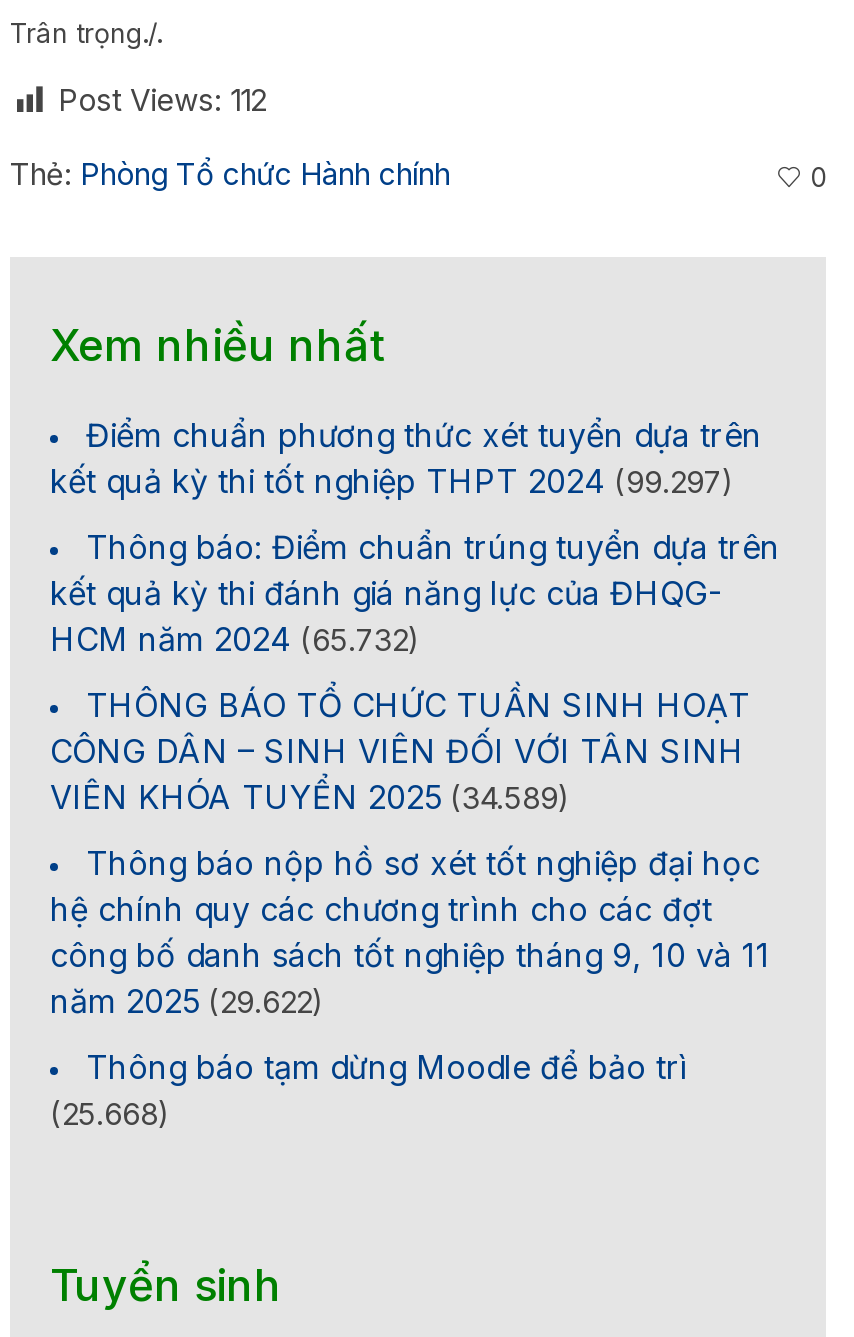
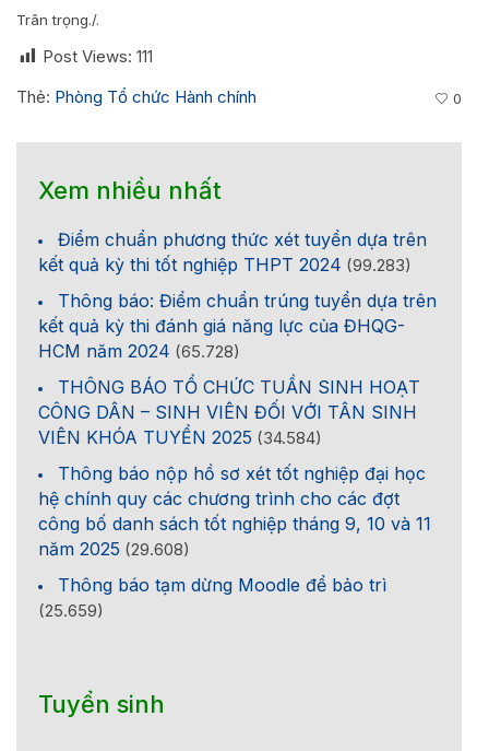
[58,81,266,119] Post Views: 112 -> [43,46,153,67] Post Views: 111
[50,461,734,501] kết quả kỳ thi tốt nghiệp THPT 2024 (99.297) -> [38,254,412,275] kết quả kỳ thi tốt nghiệp THPT 2024 (99.283)
[50,619,420,659] HCM năm 2024 (65.732) -> [38,340,240,362] HCM năm 2024 (65.728)
[50,777,570,817] VIÊN KHÓA TUYỂN 2025 (34.589) -> [38,426,322,448] VIÊN KHÓA TUYỂN 2025 (34.584)
[50,981,324,1021] năm 2025 (29.622) -> [38,538,190,560] năm 2025 (29.608)
[50,1095,170,1133] (25.668) -> [38,600,104,621] (25.659)

